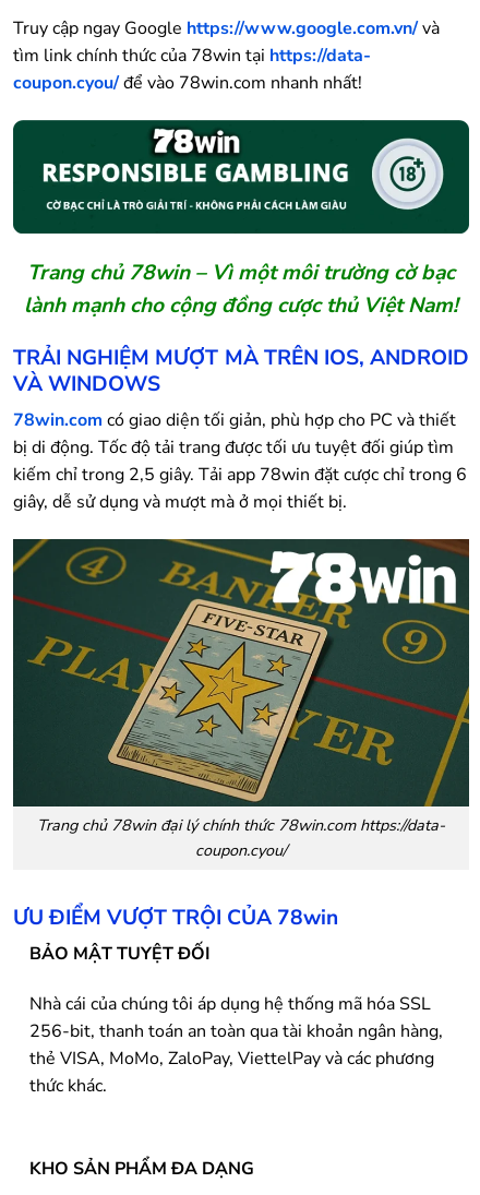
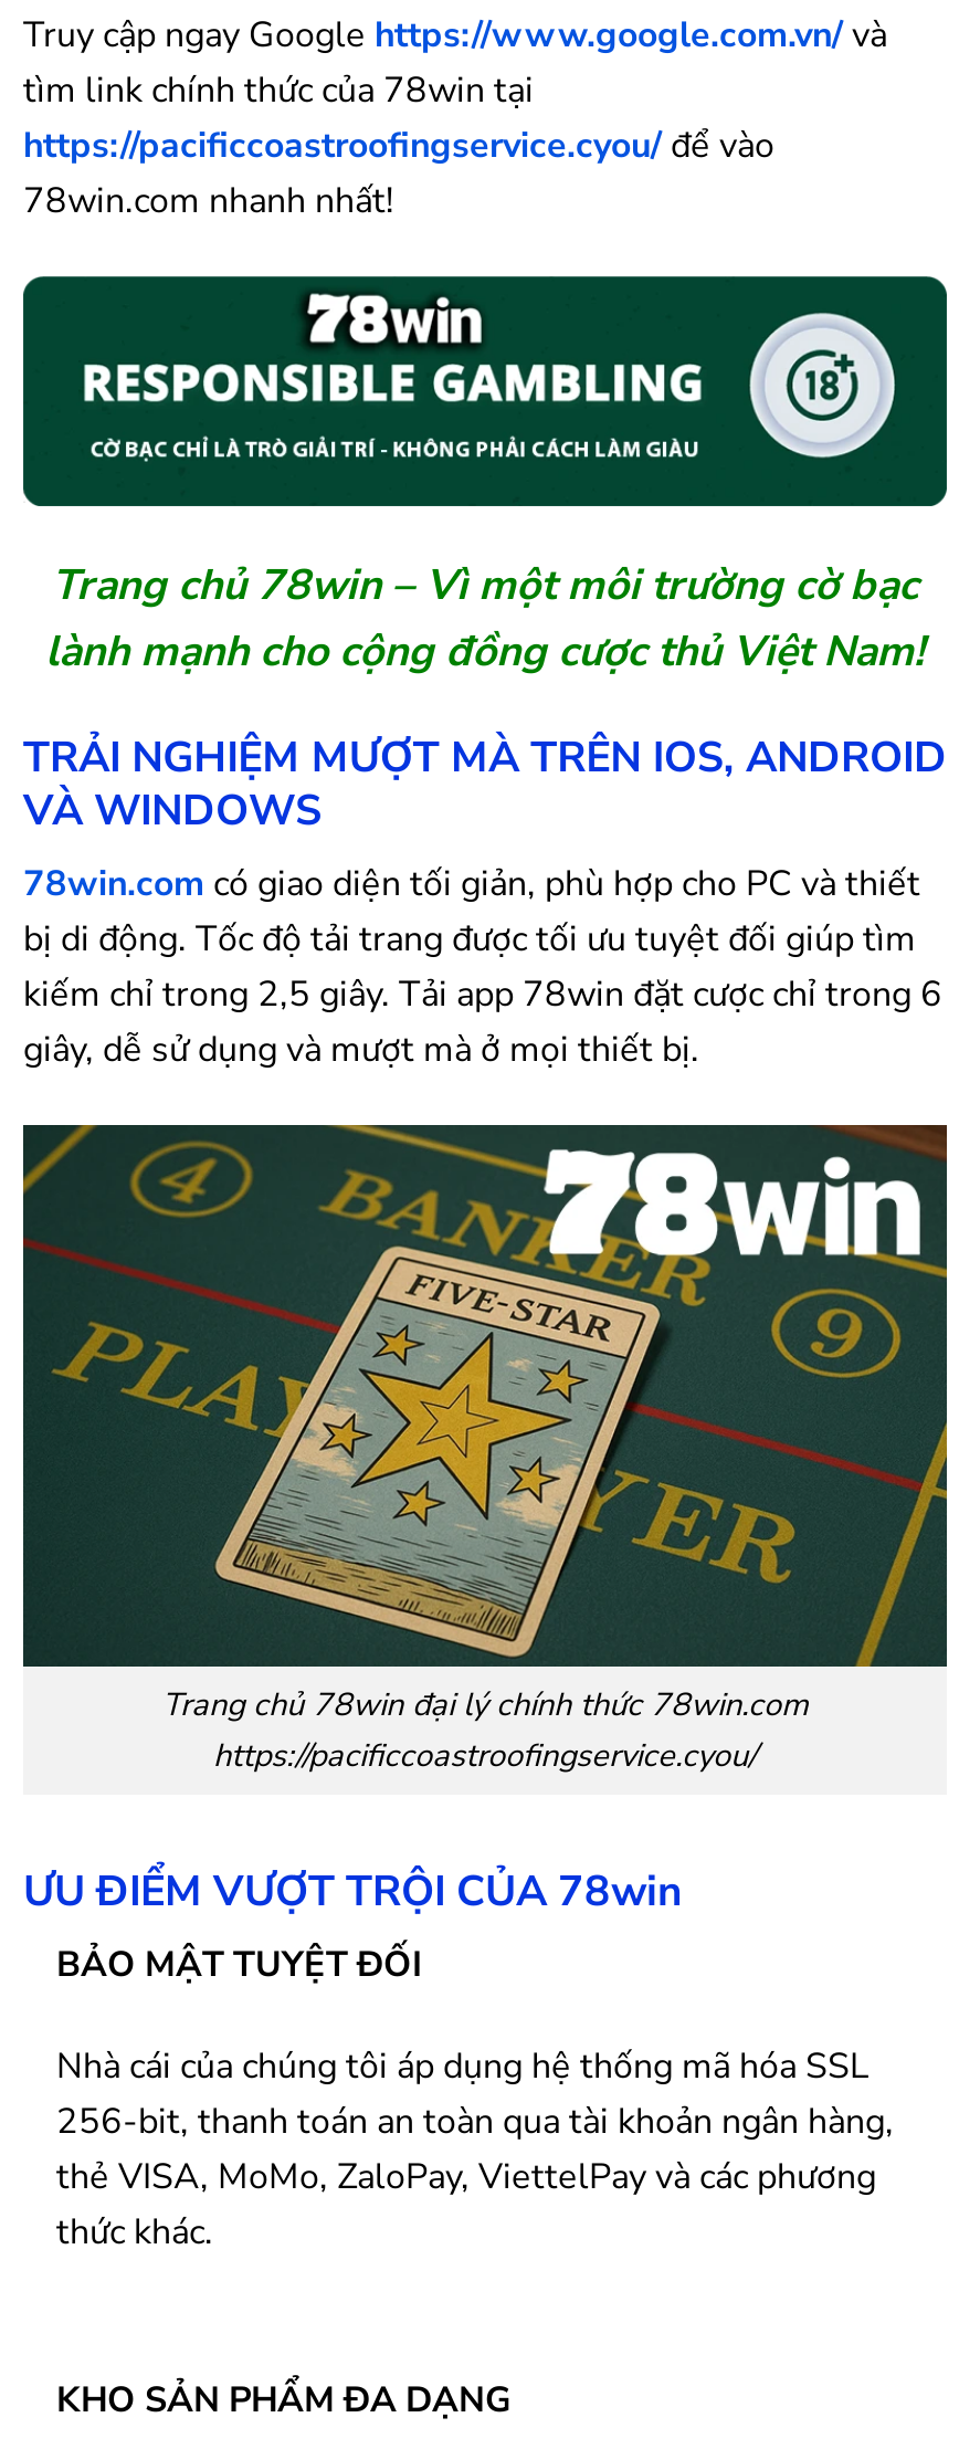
[13,44,371,95] tìm link chính thức của 78win tại https://data- | coupon.cyou/ để vào 78win.com nhanh nhất! -> [23,66,774,225] tìm link chính thức của 78win tại | https://pacificcoastroofingservice.cyou/ để vào | 78win.com nhanh nhất!
[37,814,445,861] Trang chủ 78win đại lý chính thức 78win.com https://data- | coupon.cyou/ -> [162,1682,808,1777] Trang chủ 78win đại lý chính thức 78win.com | https://pacificcoastroofingservice.cyou/

